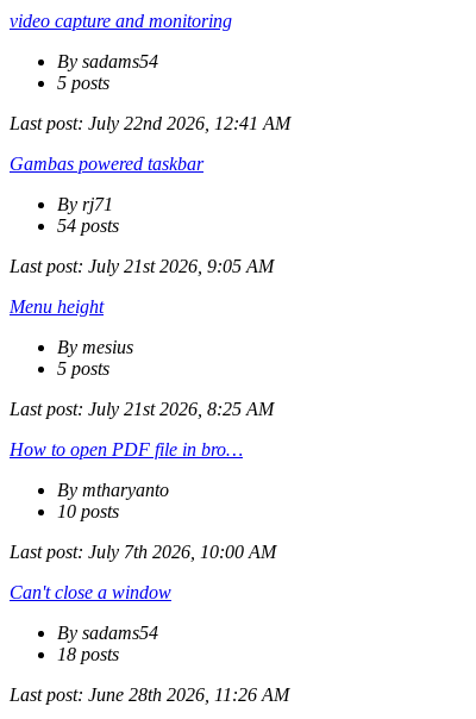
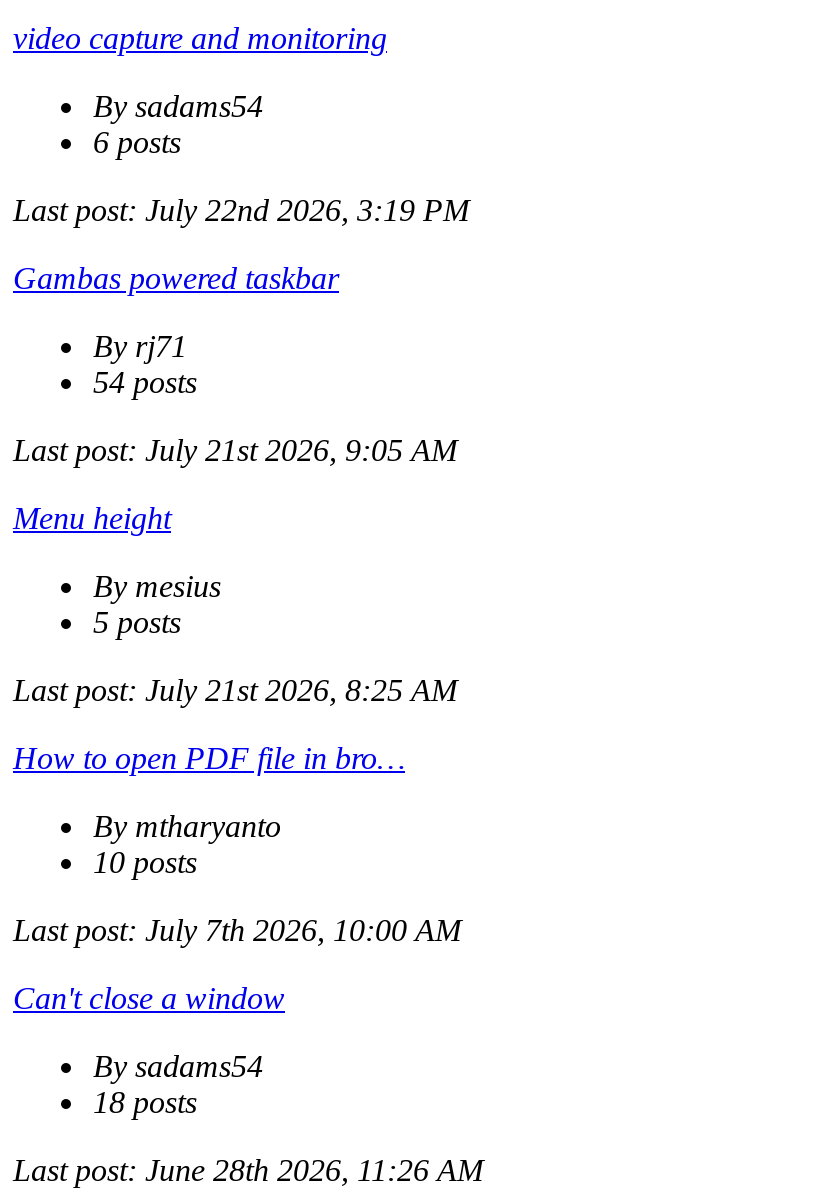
[57,73,109,93] 5 posts -> [93,125,181,159] 6 posts
[10,113,290,133] Last post: July 22nd 2026, 12:41 AM -> [13,193,469,227] Last post: July 22nd 2026, 3:19 PM

